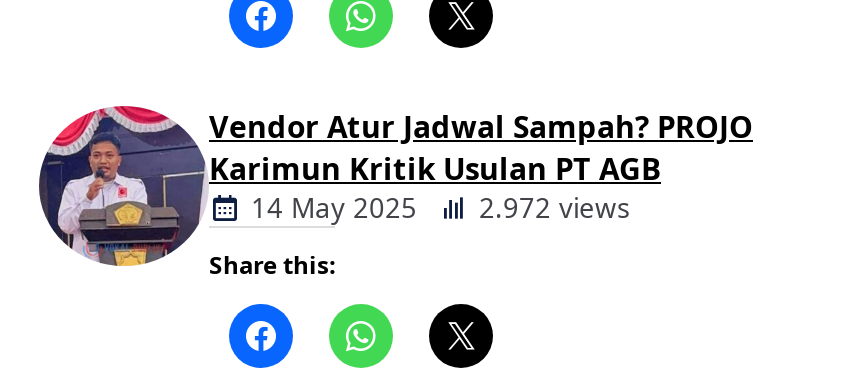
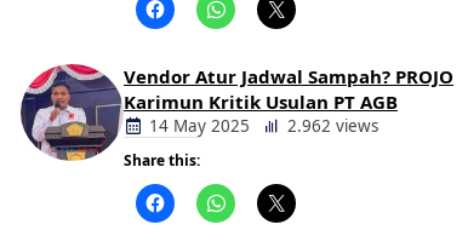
[251,190,629,226] 14 May 2025 2.972 views -> [149,115,378,137] 14 May 2025 2.962 views

